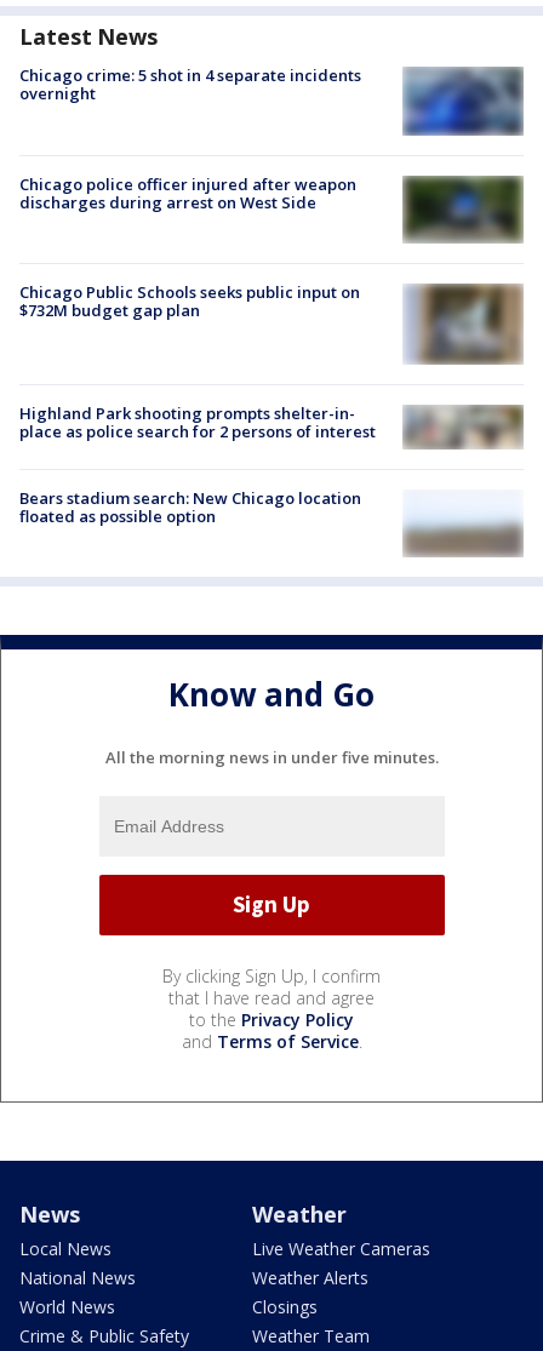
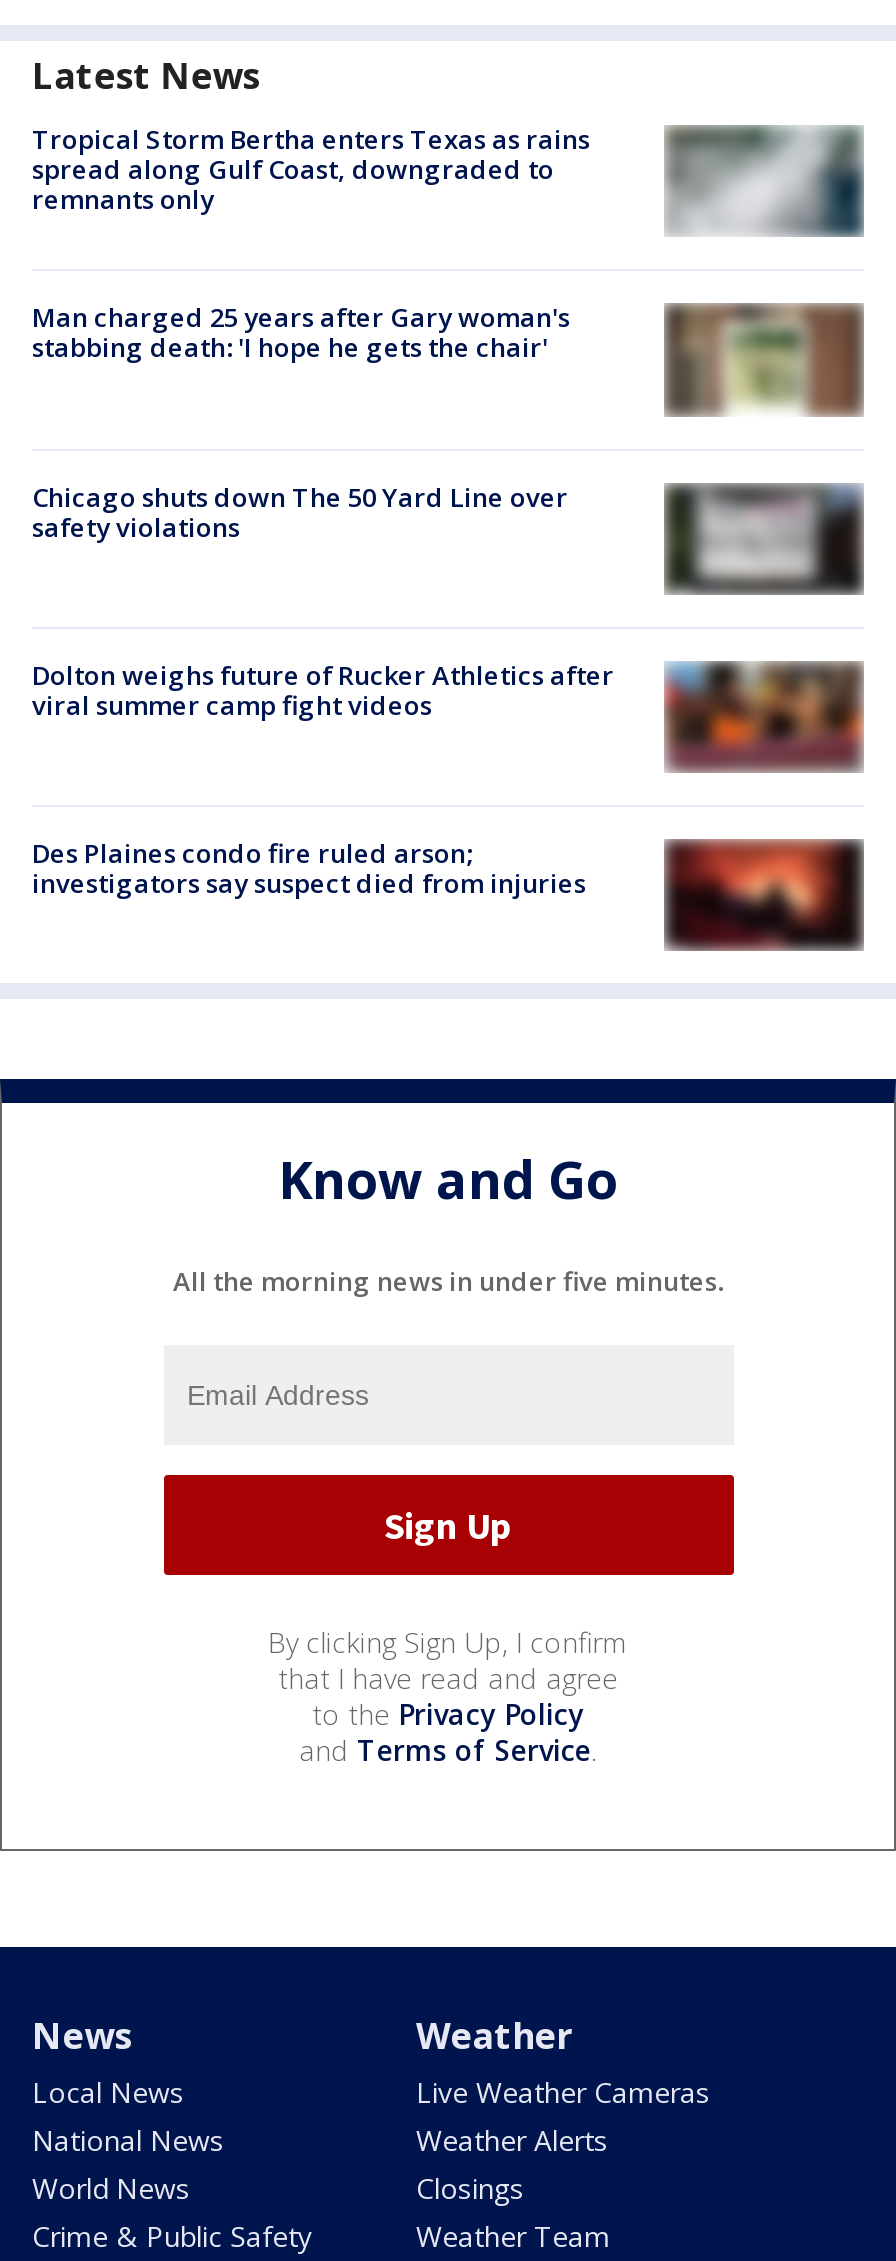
[19,65,521,136] [image] | Chicago crime: 5 shot in 4 separate incidents | overnight -> [32,121,860,236] [image] | Tropical Storm Bertha enters Texas as rains | spread along Gulf Coast, downgraded to | remnants only
[19,173,356,213] Chicago police officer injured after weapon | discharges during arrest on West Side -> [32,299,570,365] Man charged 25 years after Gary woman's | stabbing death: 'I hope he gets the chair'
[408,178,516,244] [image] -> [678,310,850,414] [image]
[19,281,360,321] Chicago Public Schools seeks public input on | $732M budget gap plan -> [32,478,568,544] Chicago shuts down The 50 Yard Line over | safety violations
[404,284,524,366] [image] -> [664,482,864,616] [image]
[19,393,524,448] [image] | Highland Park shooting prompts shelter-in- | place as police search for 2 persons of interest -> [32,656,866,772] [image] | Dolton weighs future of Rucker Athletics after | viral summer camp fight videos
[19,487,524,556] [image] | Bears stadium search: New Chicago location | floated as possible option -> [32,835,866,950] [image] | Des Plaines condo fire ruled arson; | investigators say suspect died from injuries

